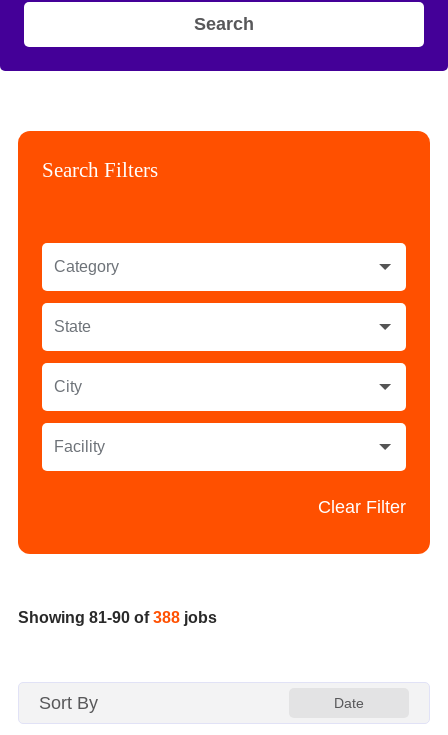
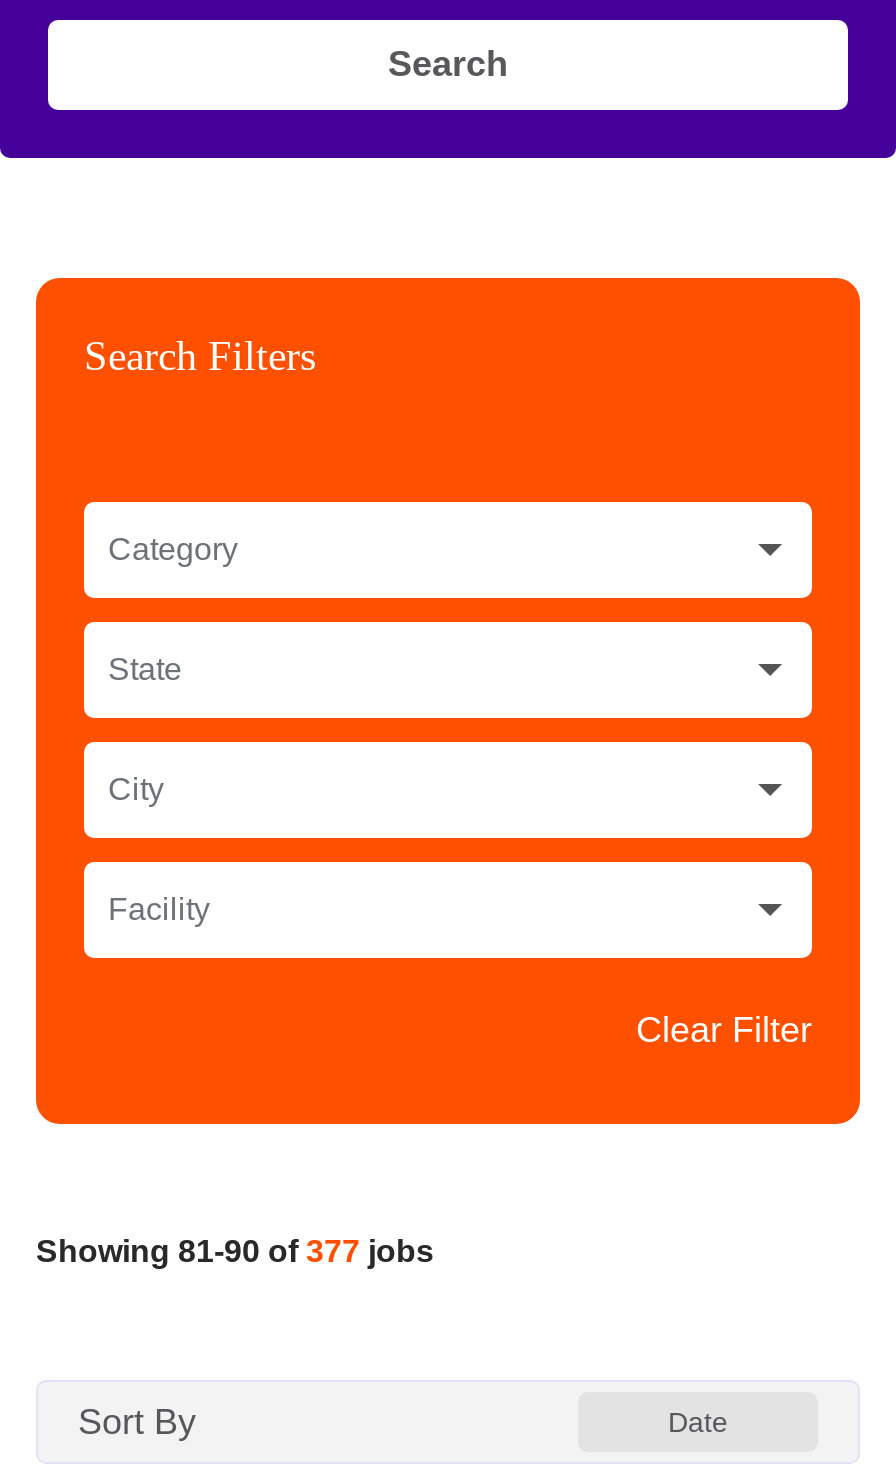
[18,609,217,626] Showing 81-90 of 388 jobs -> [36,1234,434,1268] Showing 81-90 of 377 jobs

